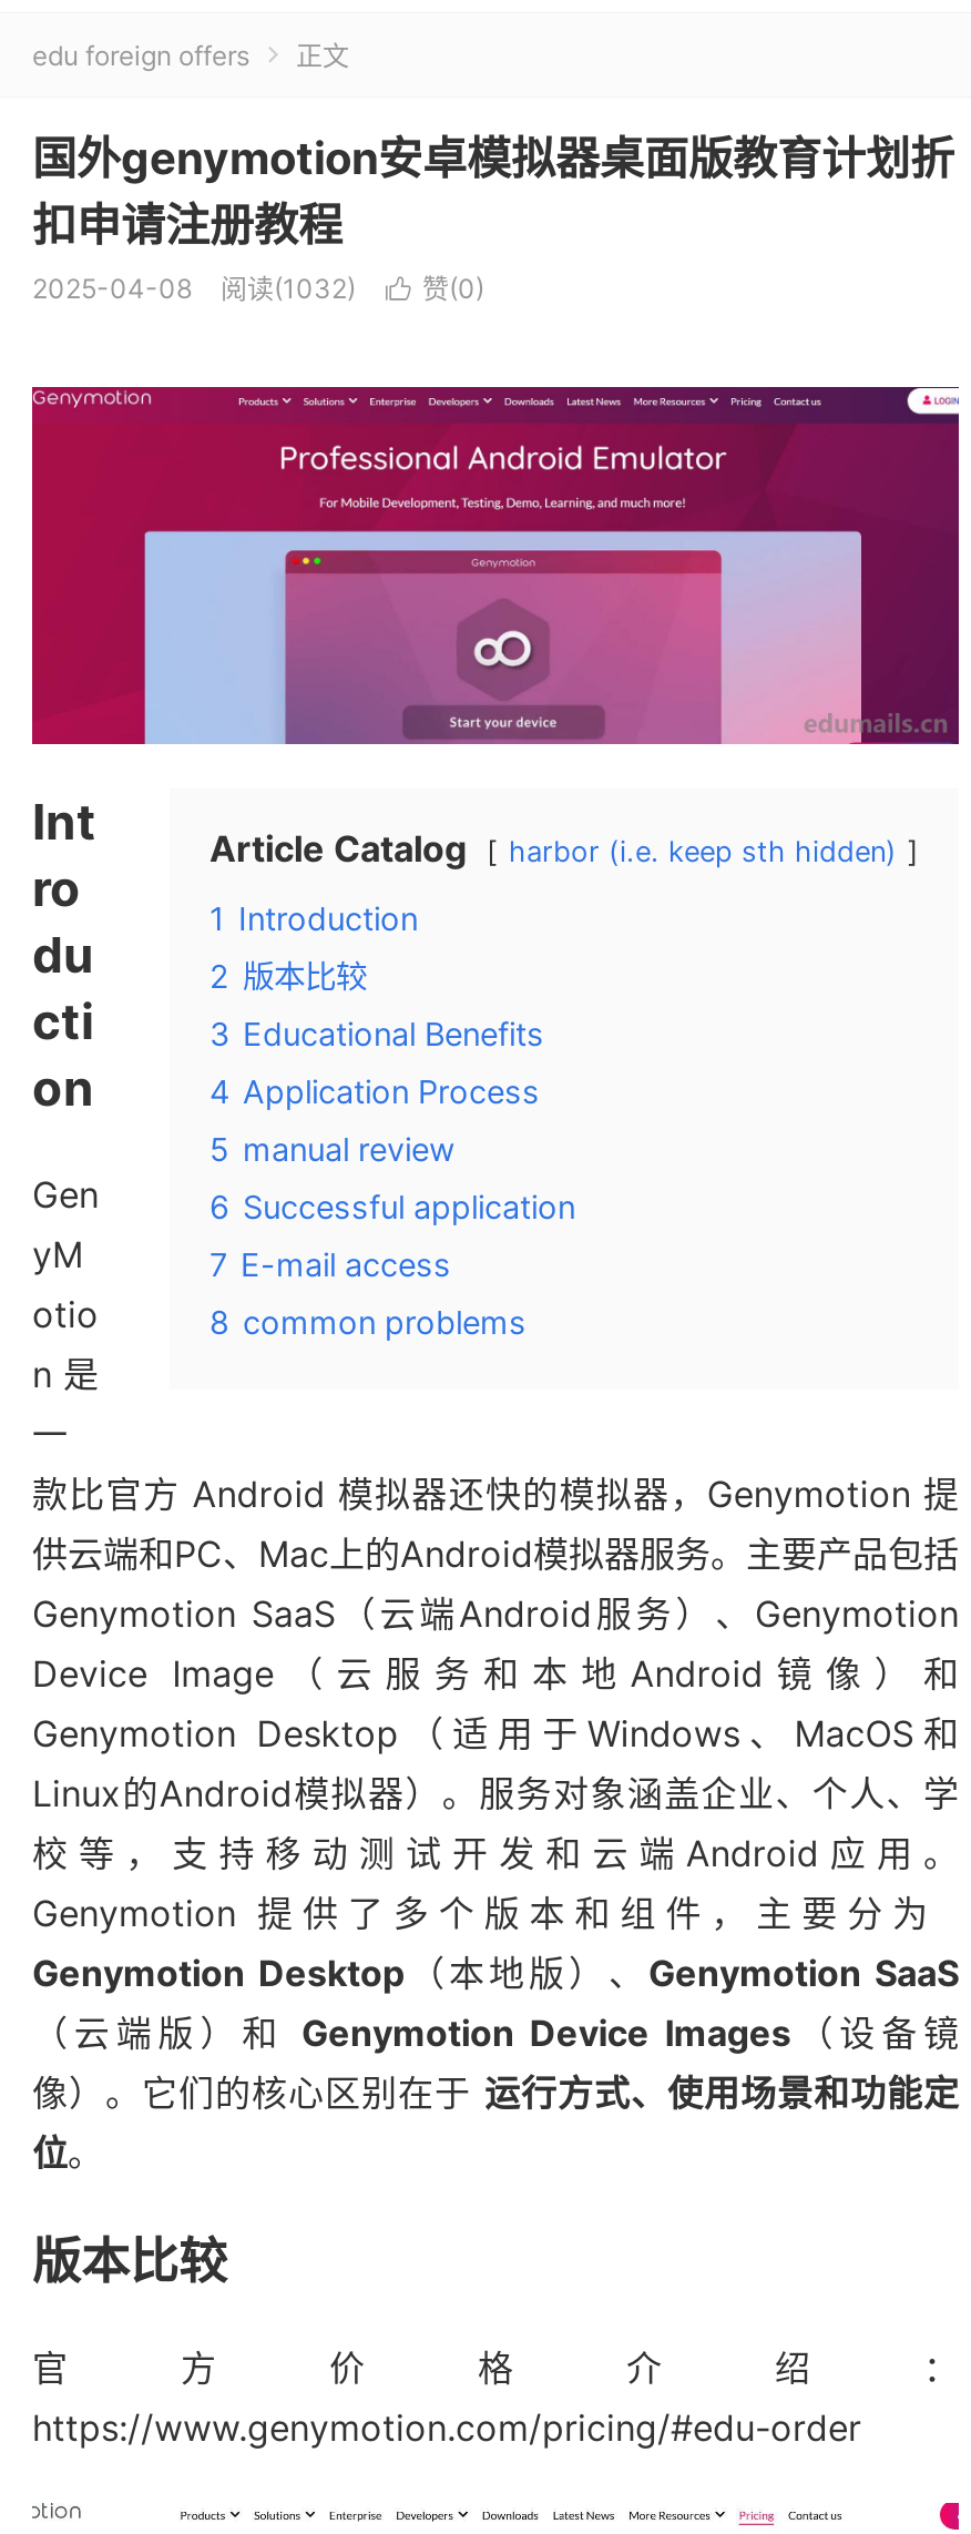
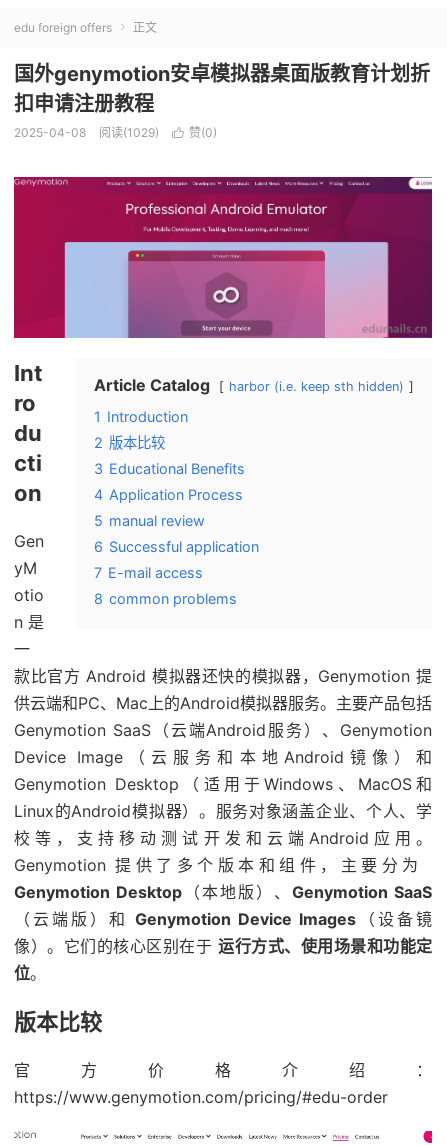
[221,272,356,305] 阅读(1032) -> [99,125,159,140] 阅读(1029)

